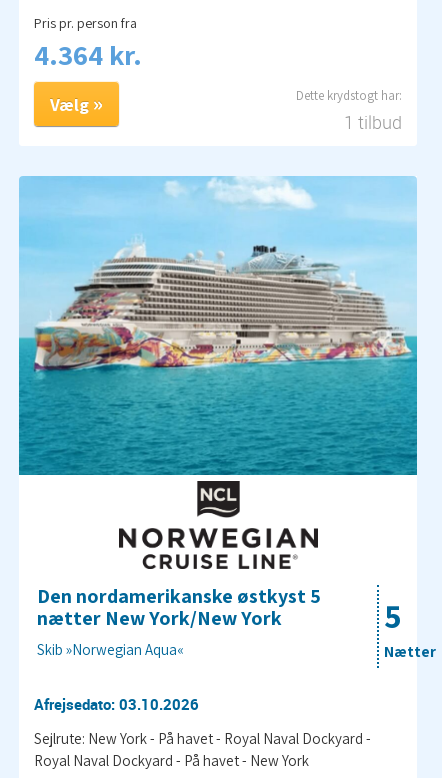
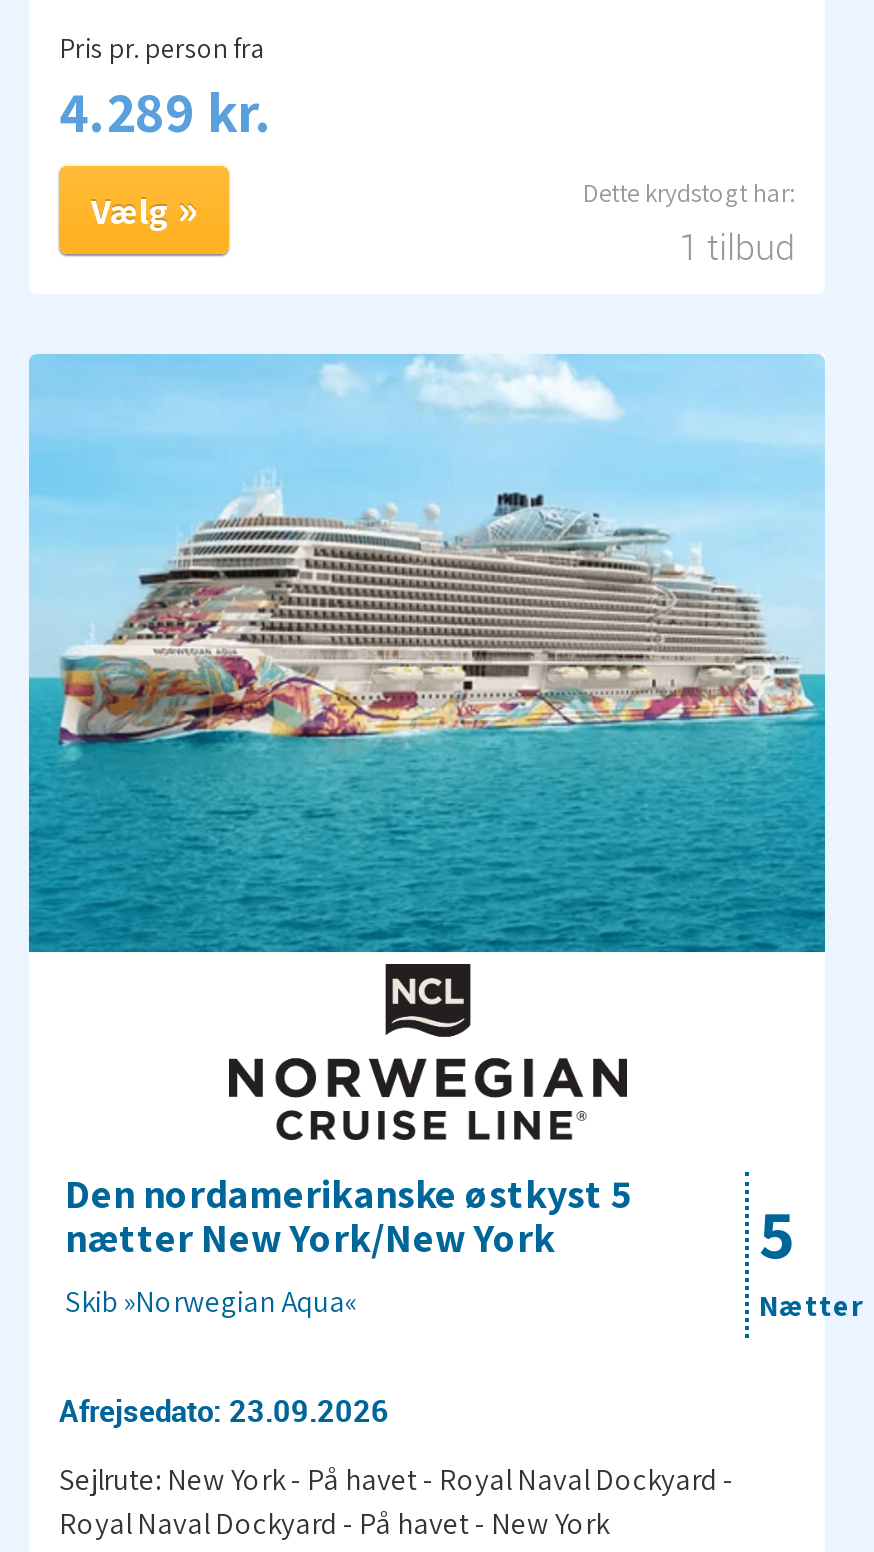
[34,36,142,73] 4.364 kr. -> [59,74,273,148] 4.289 kr.
[34,694,199,714] Afrejsedato: 03.10.2026 -> [59,1390,389,1430] Afrejsedato: 23.09.2026

